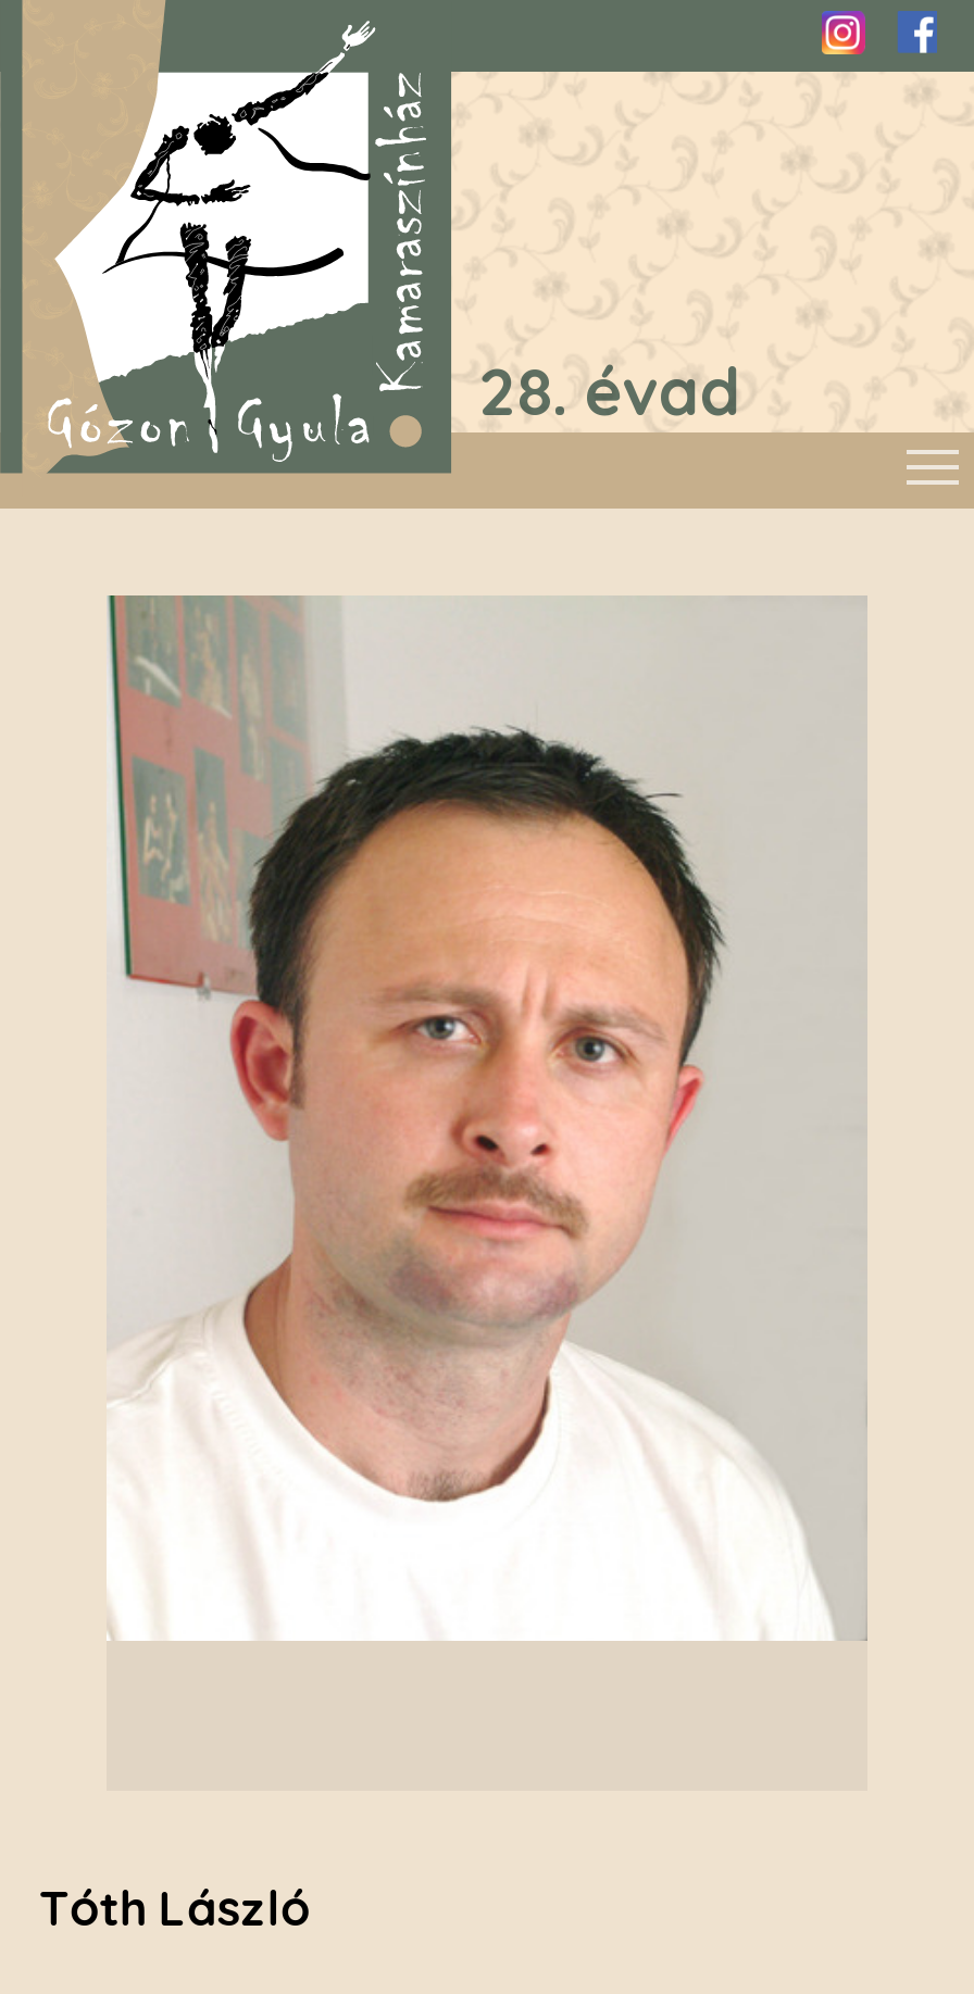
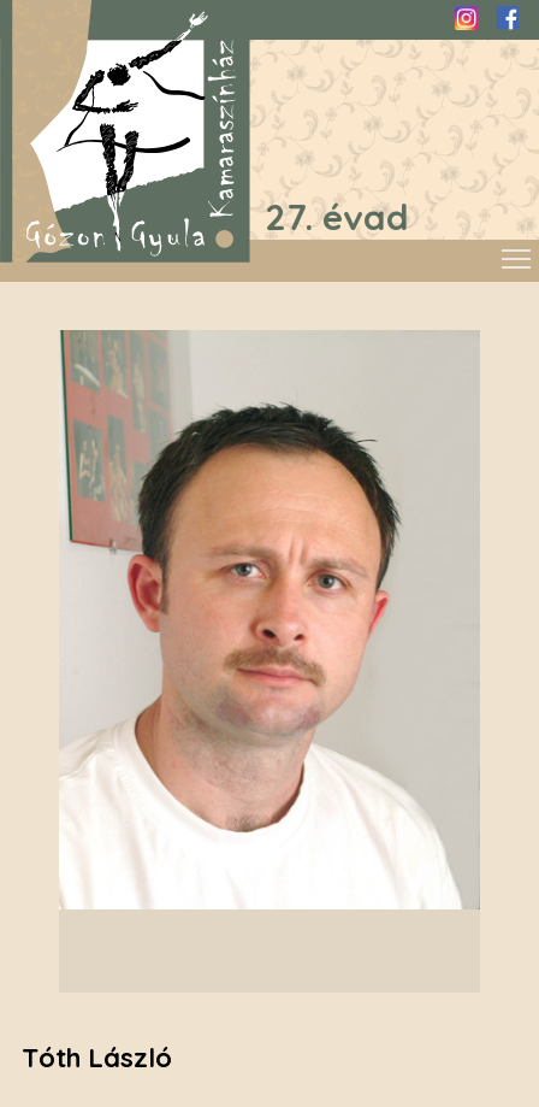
[478,350,741,432] 28. évad -> [265,194,409,240] 27. évad

